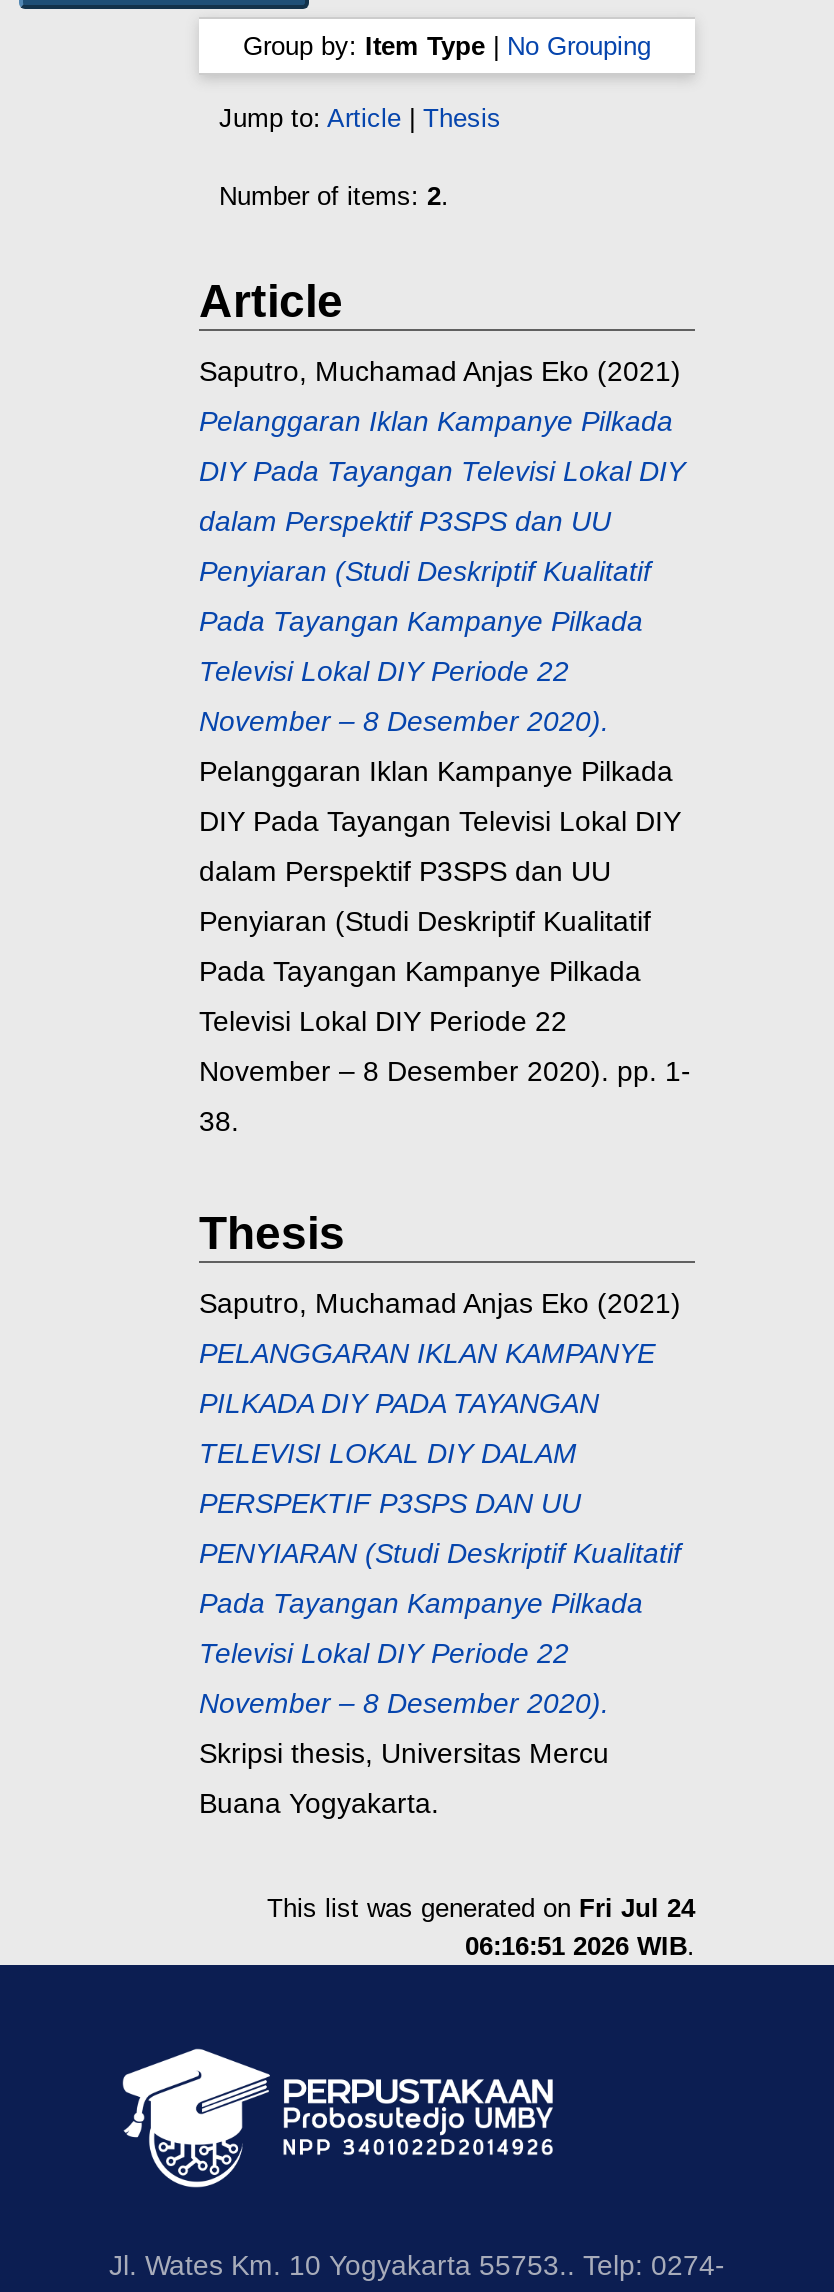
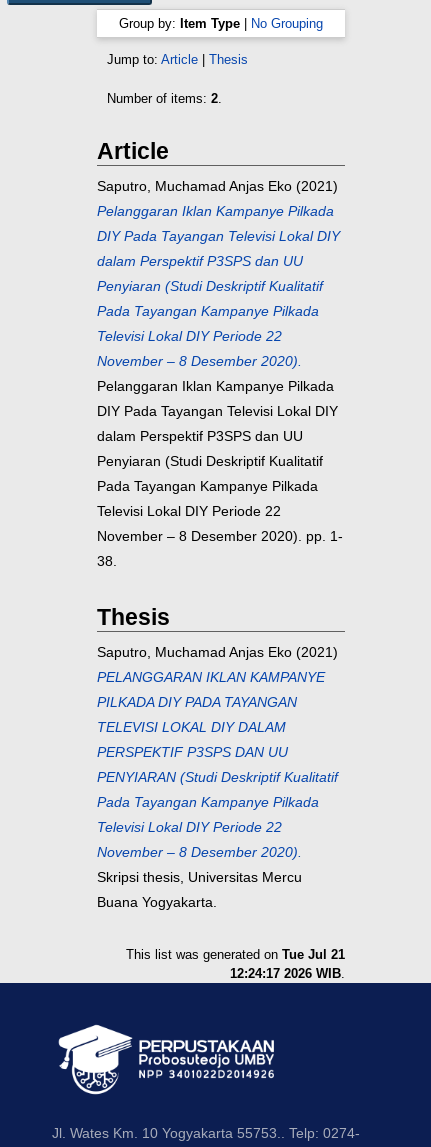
[267,1894,695,1924] This list was generated on Fri Jul 24 -> [126,947,345,962] This list was generated on Tue Jul 21
[465,1932,695,1962] 06:16:51 2026 WIB. -> [230,966,345,981] 12:24:17 2026 WIB.

